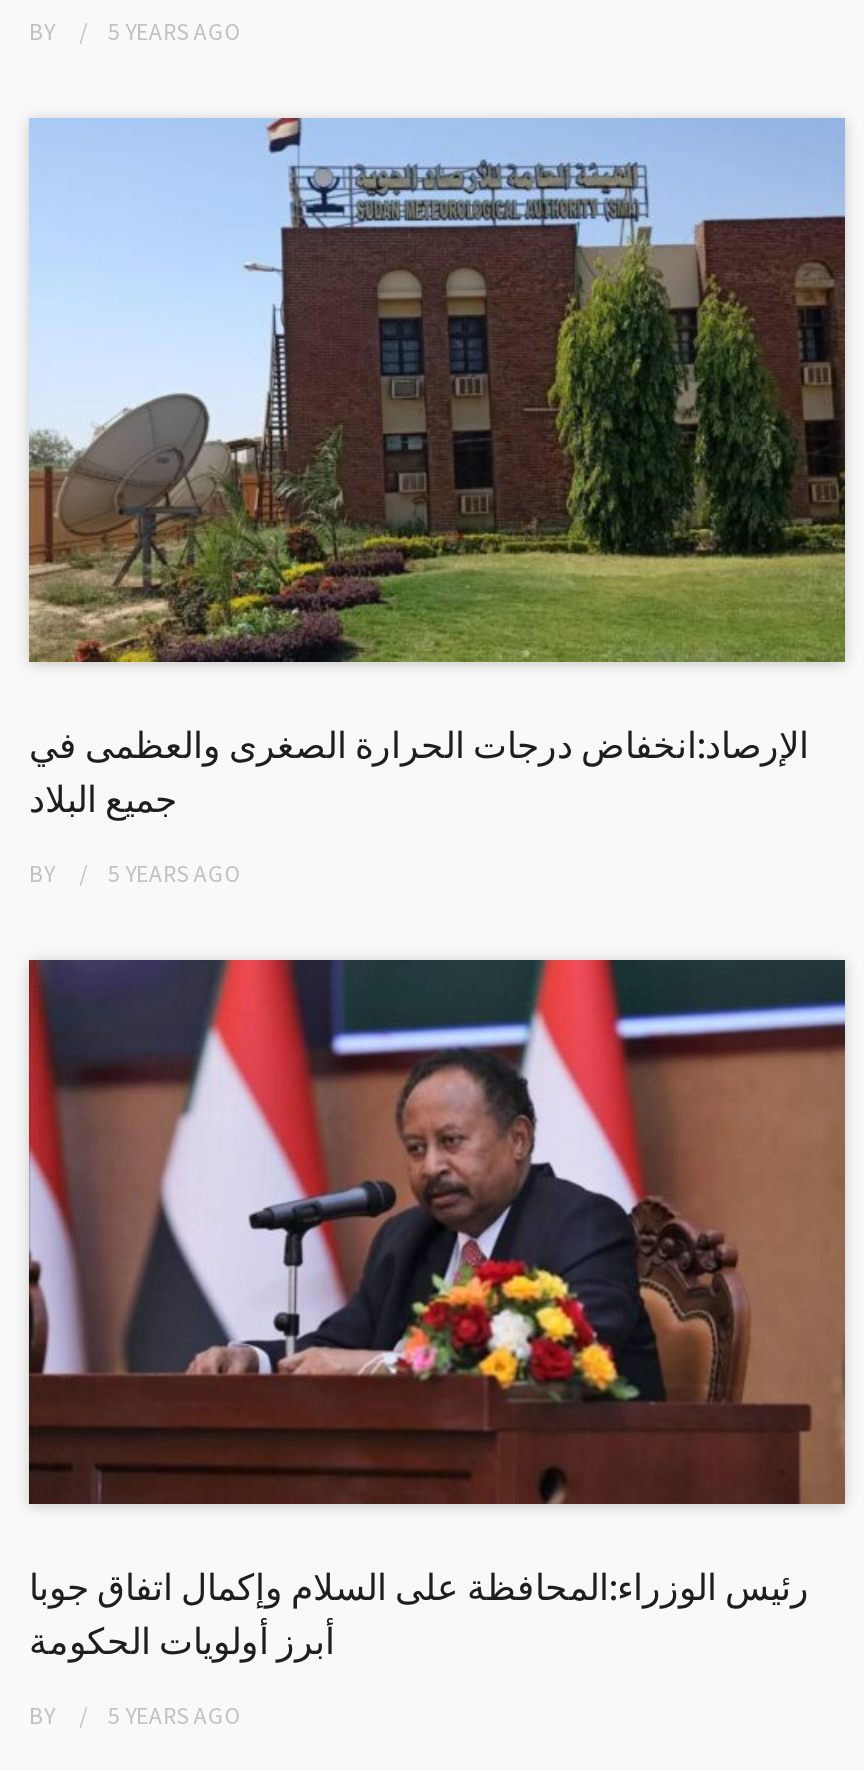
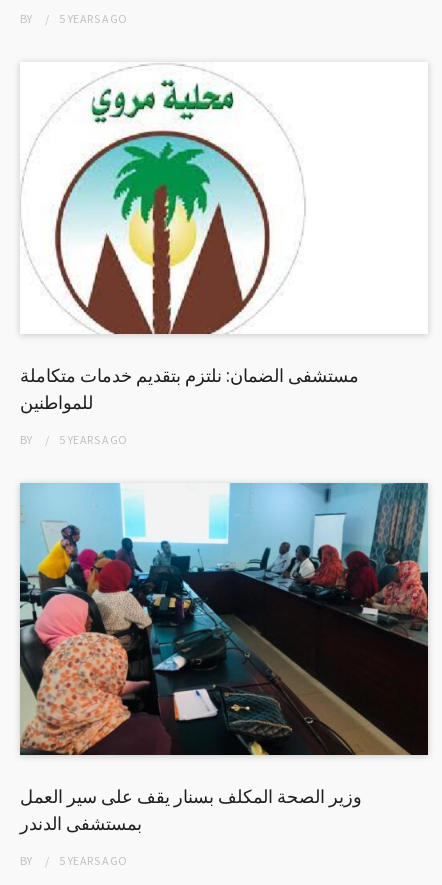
[27,115,847,821] [image] | الإرصاد:انخفاض درجات الحرارة الصغرى والعظمى في | جميع البلاد -> [20,62,428,414] [image] | مستشفى الضمان: نلتزم بتقديم خدمات متكاملة | للمواطنين
[27,957,847,1663] [image] | رئيس الوزراء:المحافظة على السلام وإكمال اتفاق جوبا | أبرز أولويات الحكومة -> [19,482,429,835] [image] | وزير الصحة المكلف بسنار يقف على سير العمل | بمستشفى الدندر

